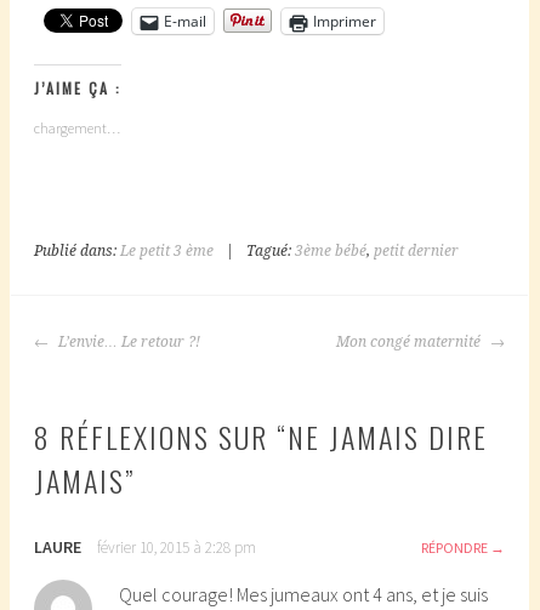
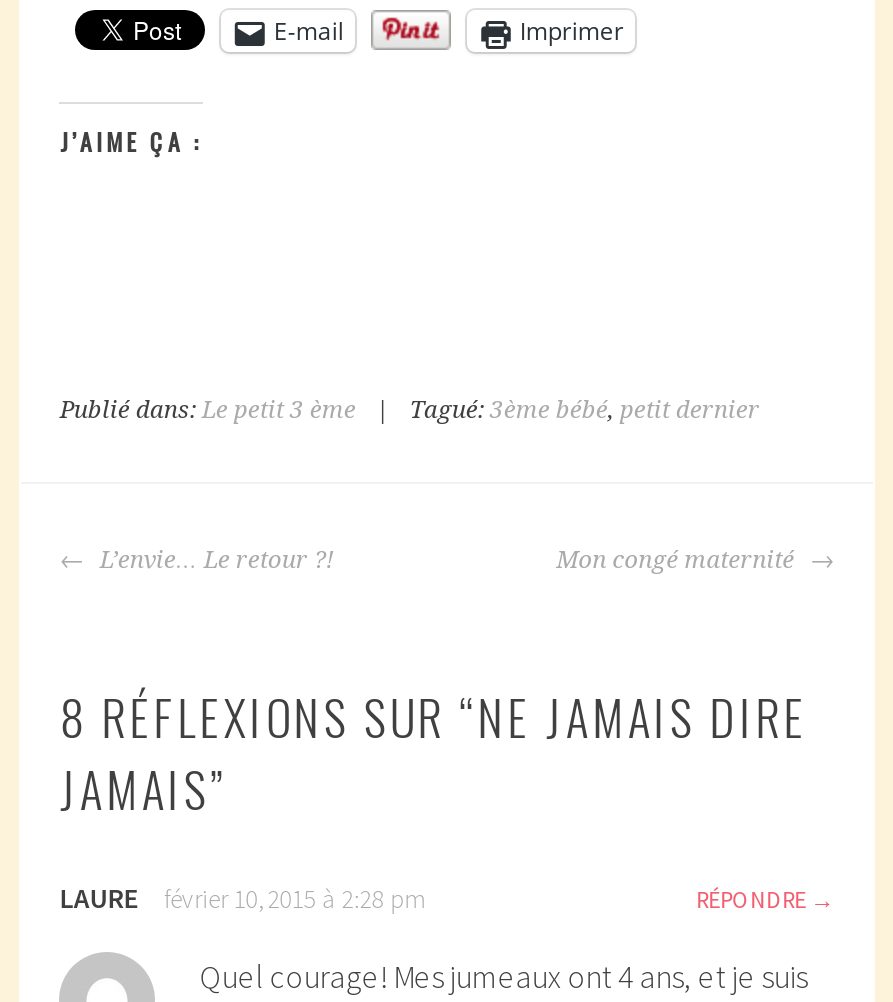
[34,119,120,137] chargement… -> none

